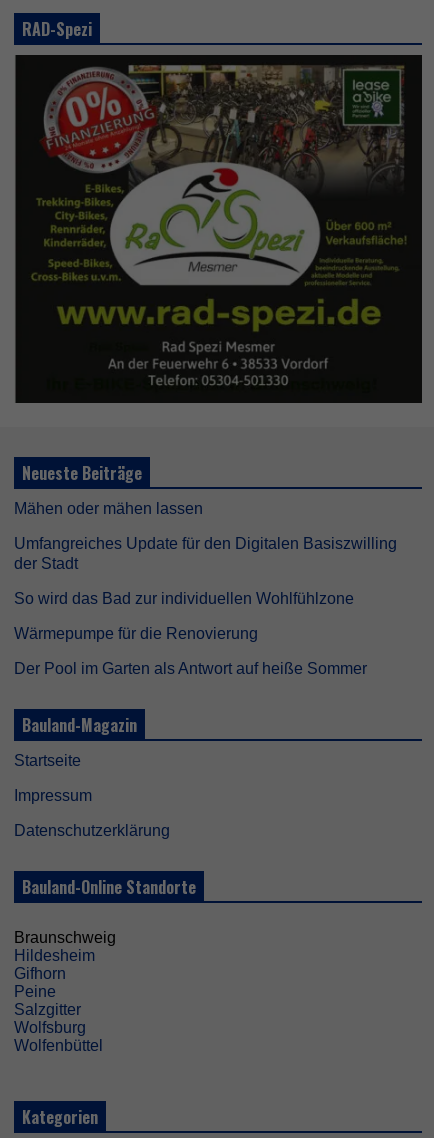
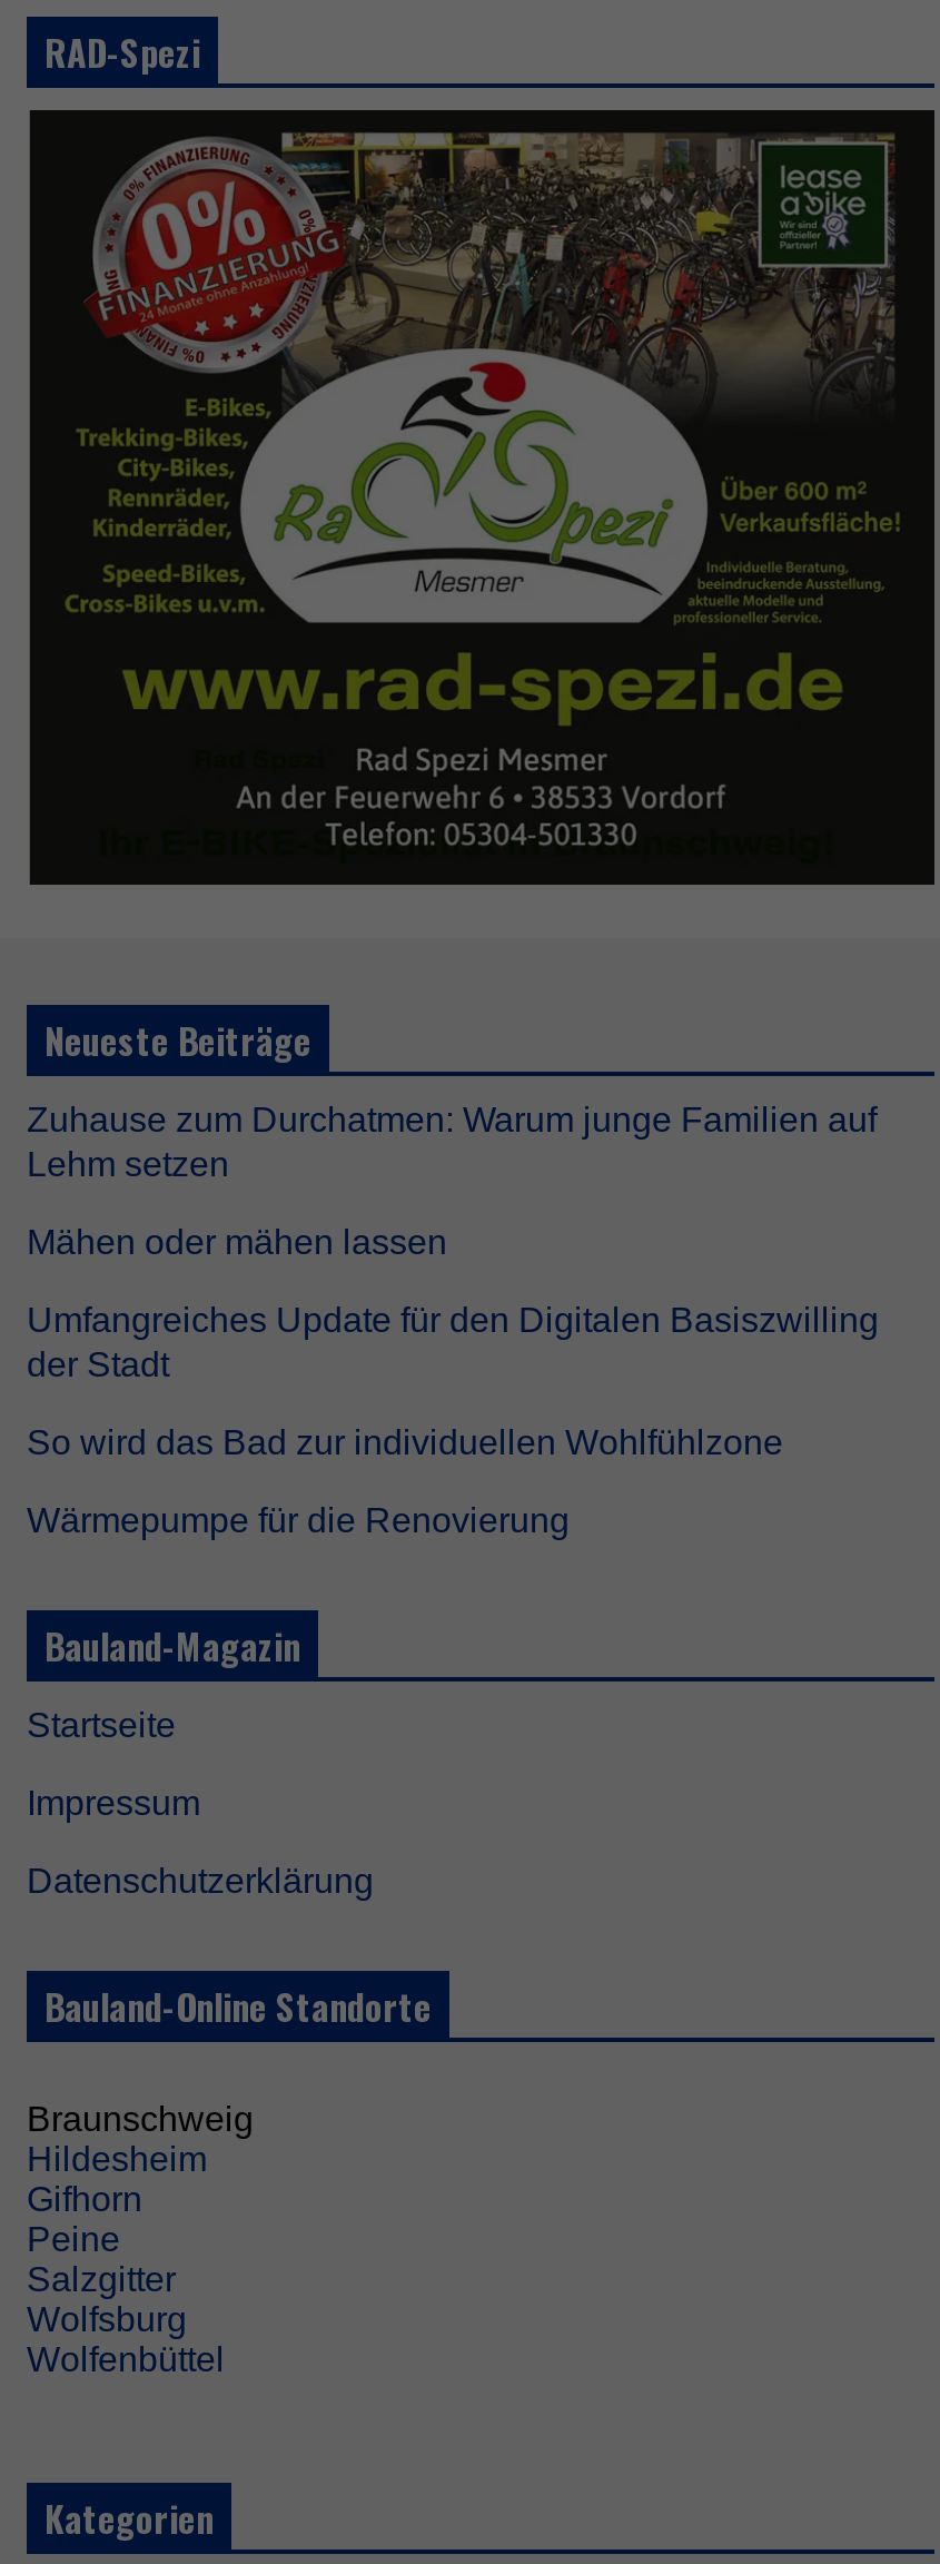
none -> [27,1101,877,1183] Zuhause zum Durchatmen: Warum junge Familien auf | Lehm setzen
moved [14,500,397,642] -> [27,1223,879,1539]: Mähen oder mähen lassen | Umfangreiches Update für den Digitalen Basiszwilling | der Stadt | So wird das Bad zur individuellen Wohlfühlzone | Wärmepumpe für die Renovierung
[14,660,367,677] Der Pool im Garten als Antwort auf heiße Sommer -> none

